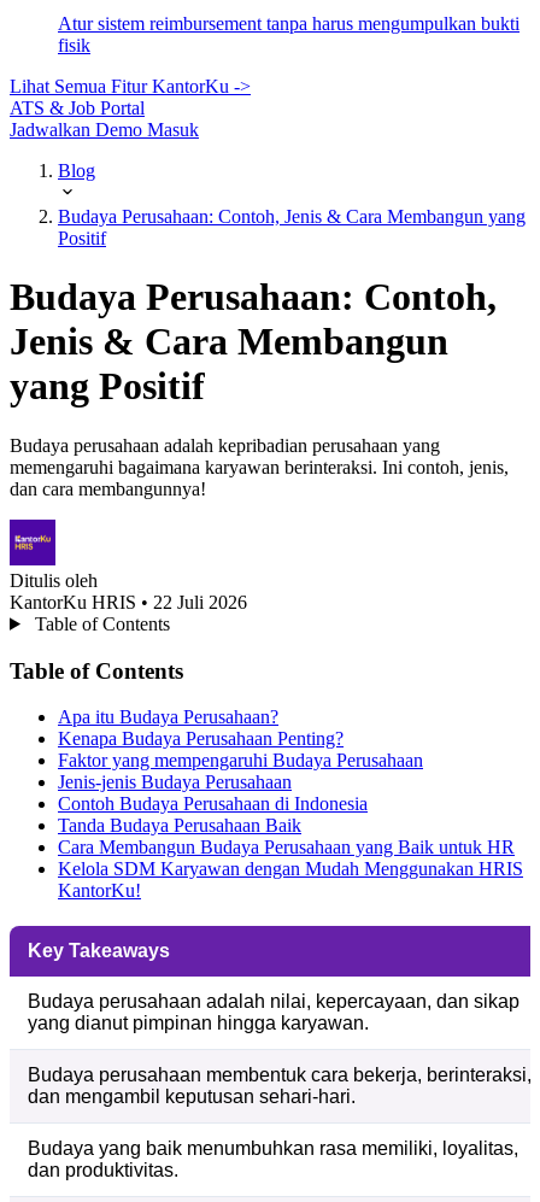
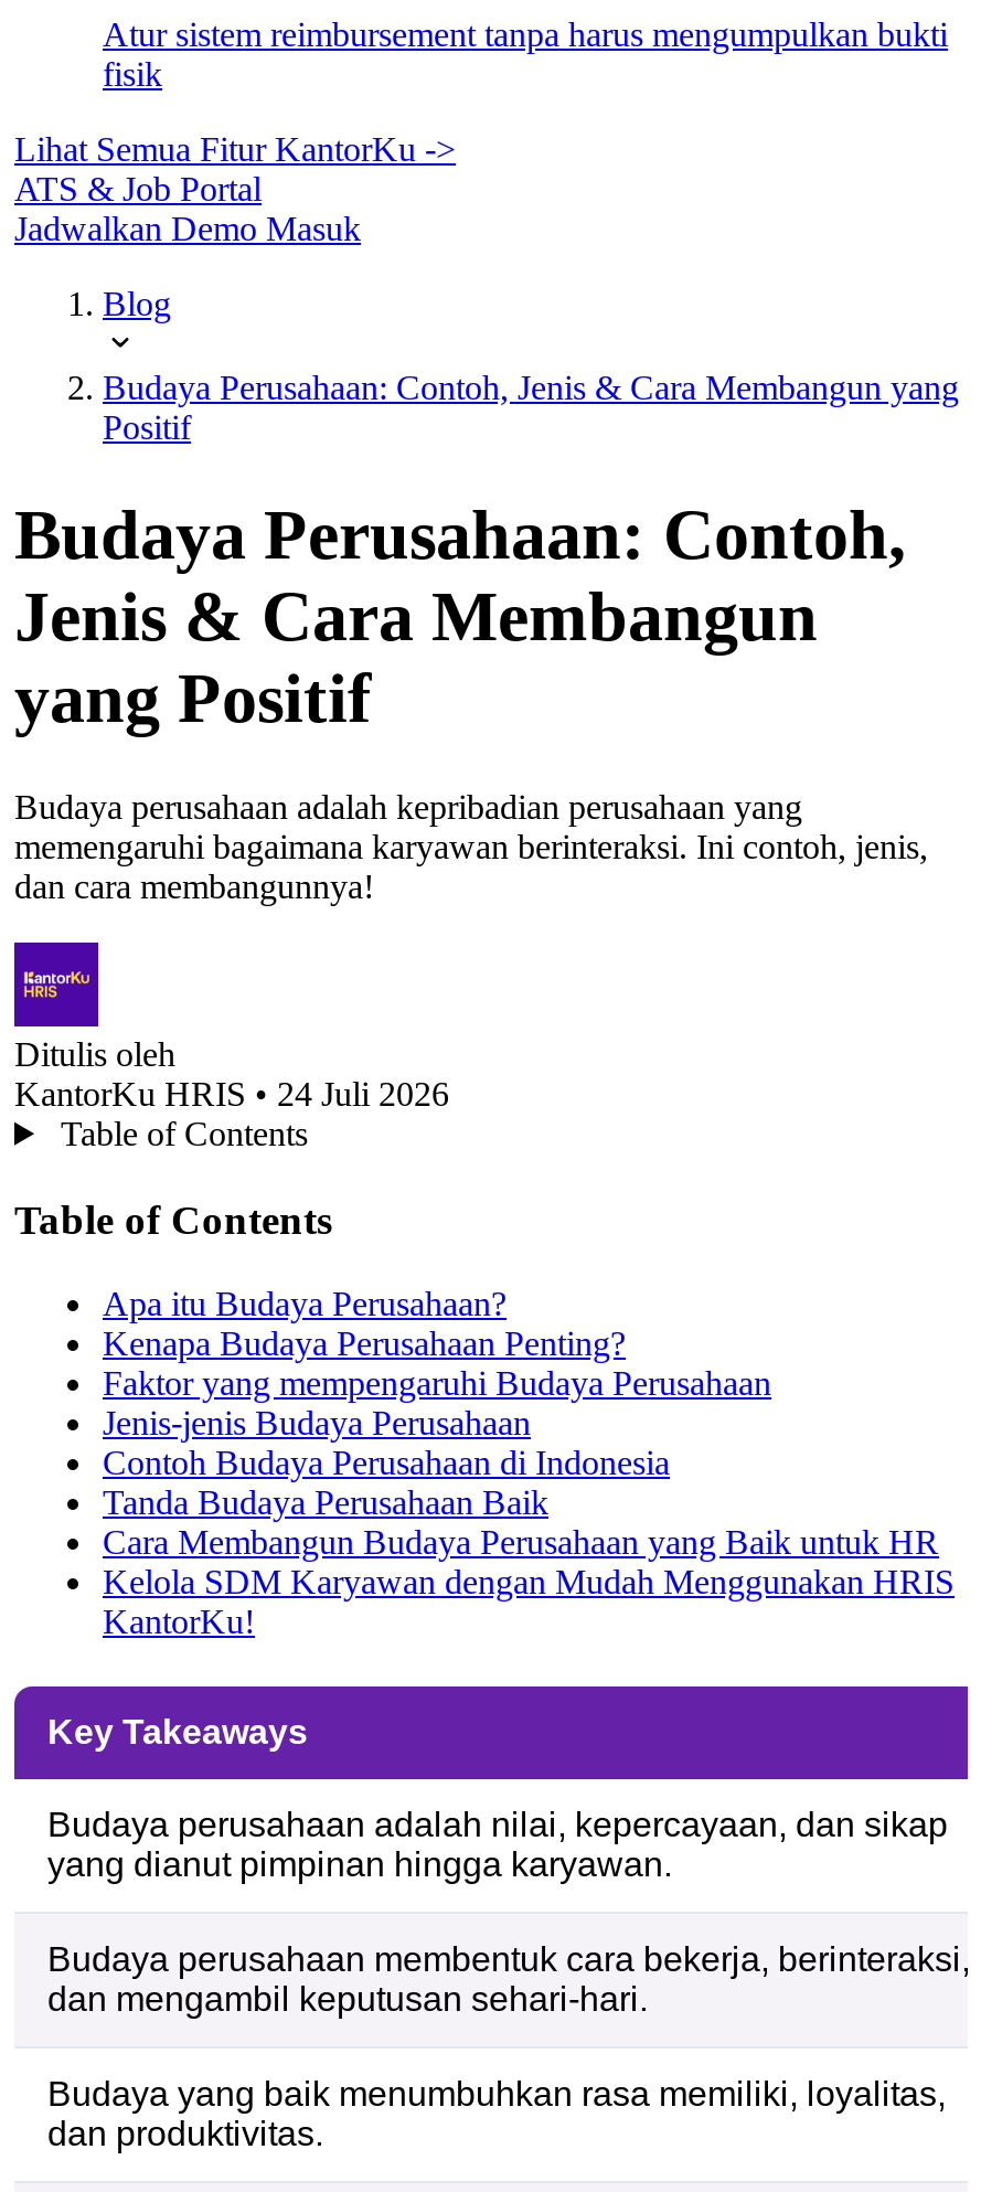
[10,592,247,612] KantorKu HRIS • 22 Juli 2026 -> [14,1075,449,1112] KantorKu HRIS • 24 Juli 2026

